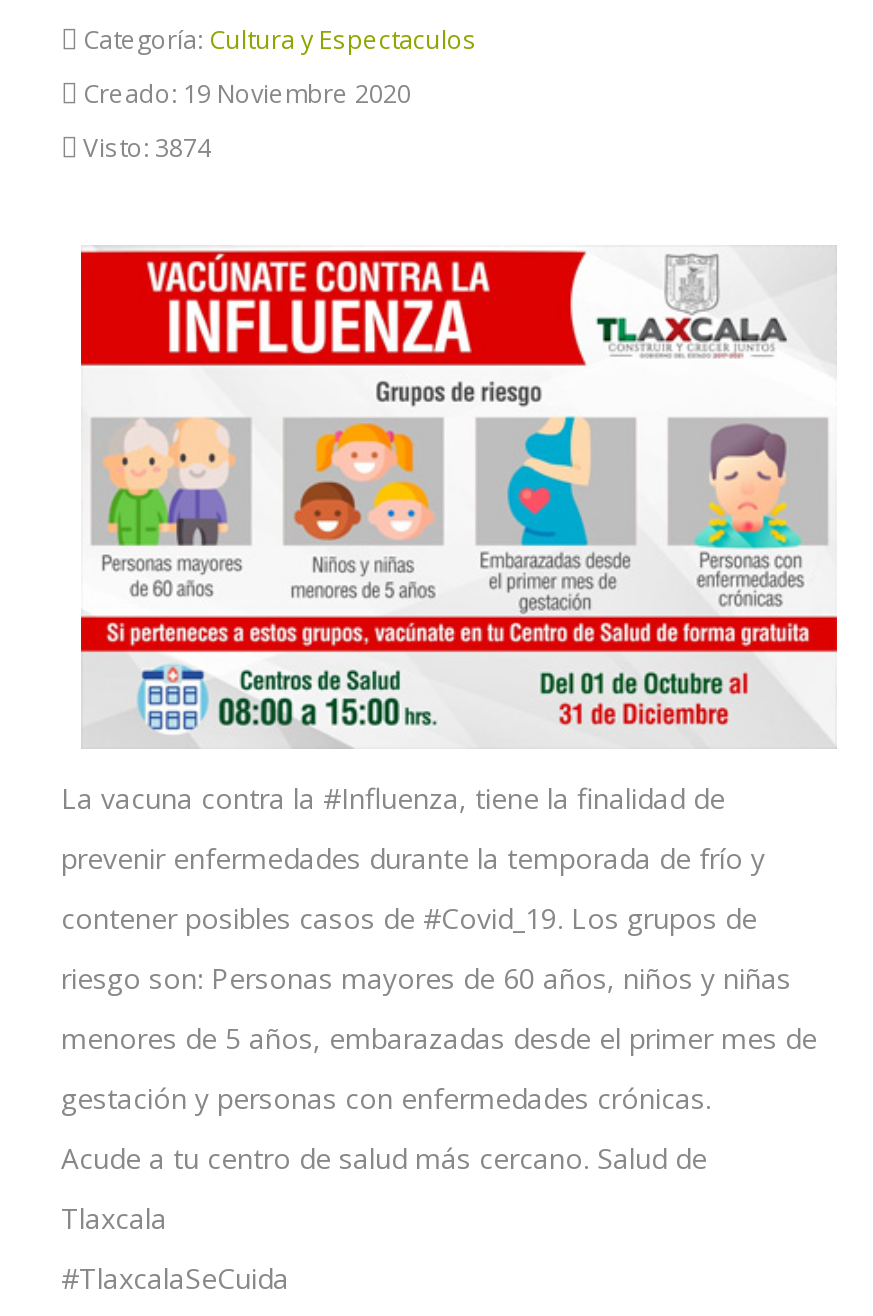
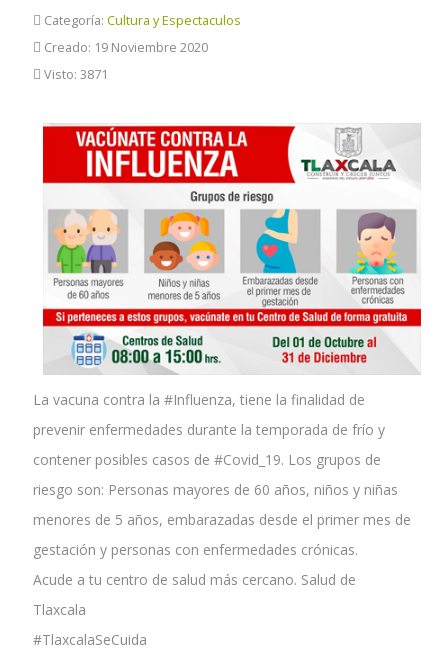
[77,131,211,165] Visto: 3874 -> [41,66,108,83] Visto: 3871

